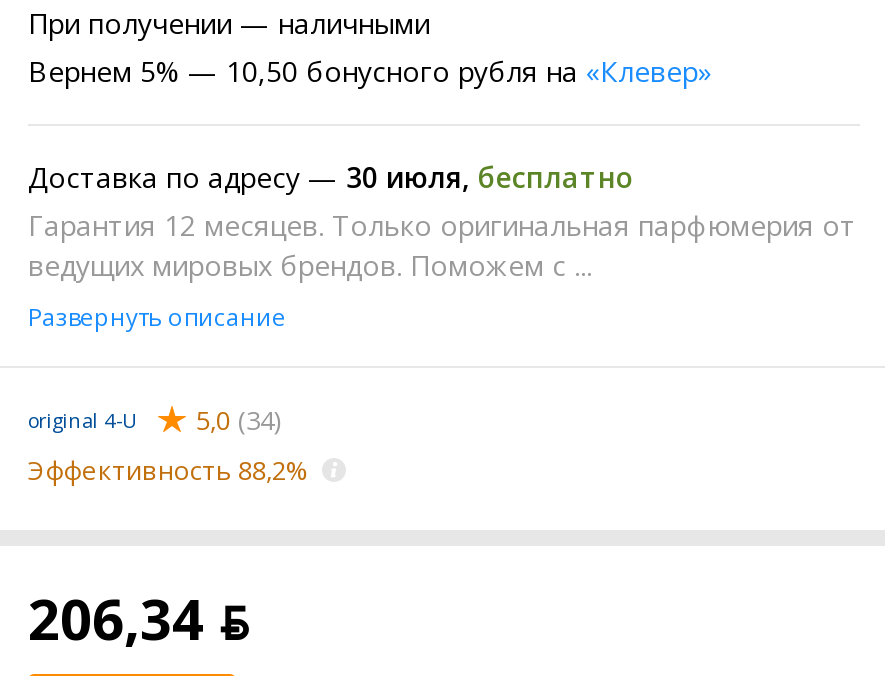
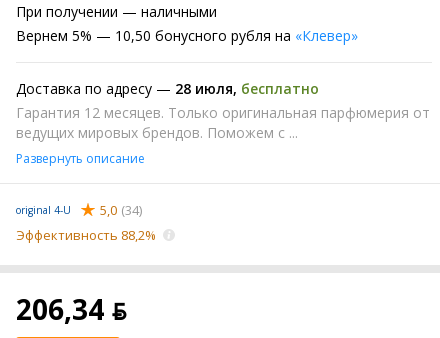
[28,158,634,196] Доставка по адресу — 30 июля, бесплатно -> [16,79,319,98] Доставка по адресу — 28 июля, бесплатно

